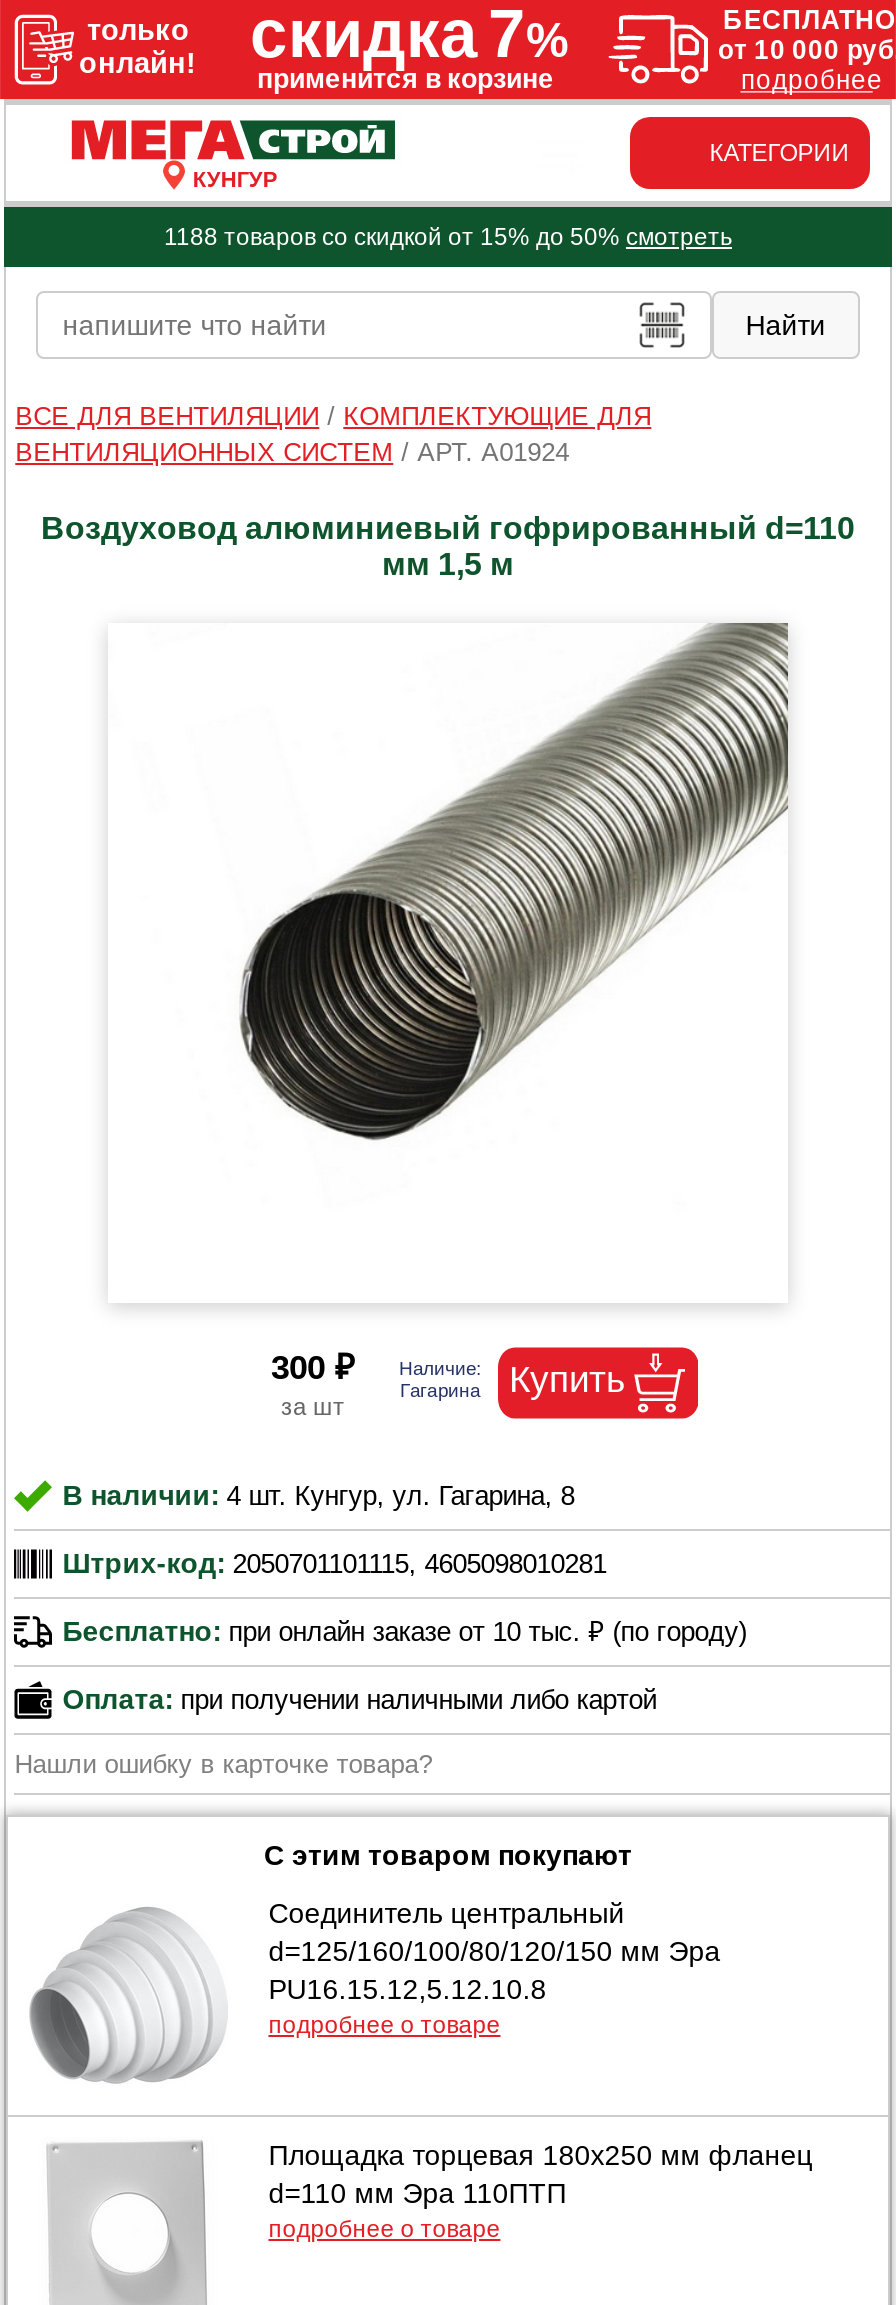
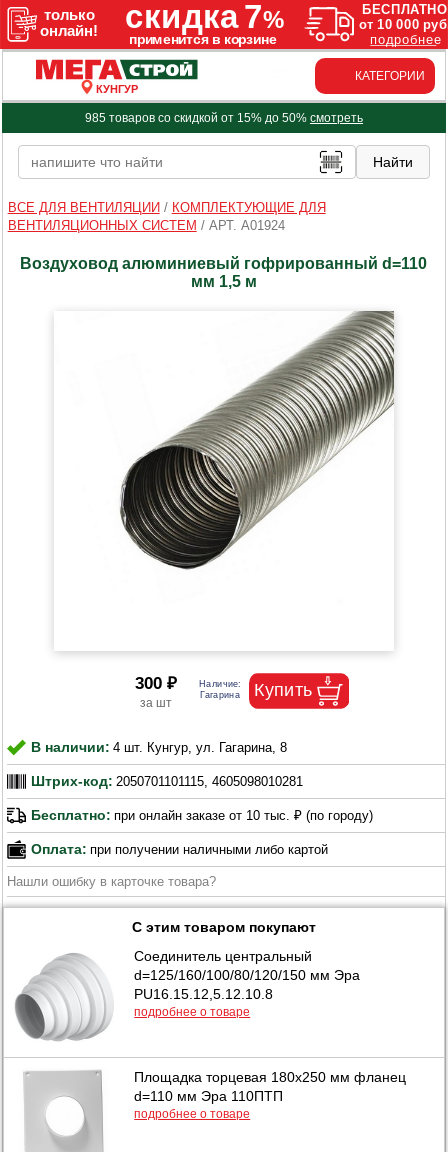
[164,223,732,251] 1188 товаров со скидкой от 15% до 50% смотреть -> [85,111,363,125] 985 товаров со скидкой от 15% до 50% смотреть

